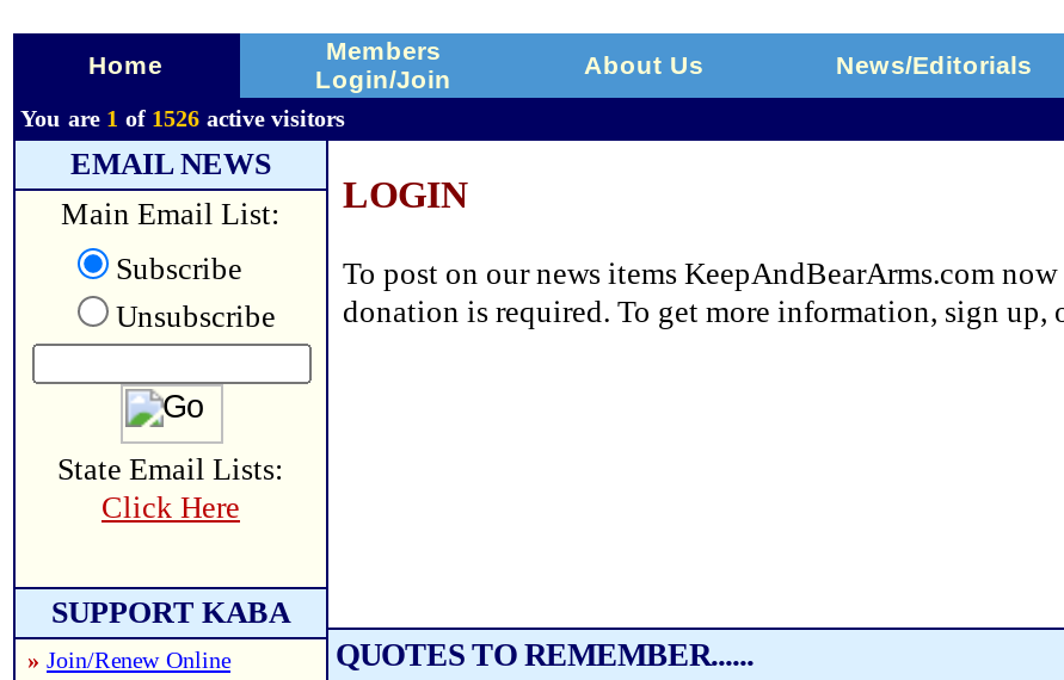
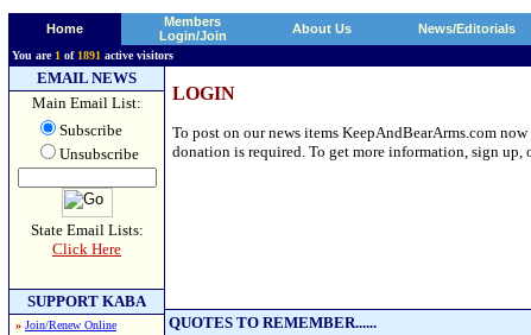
[20,105,345,131] You are 1 of 1526 active visitors -> [12,49,173,62] You are 1 of 1891 active visitors

